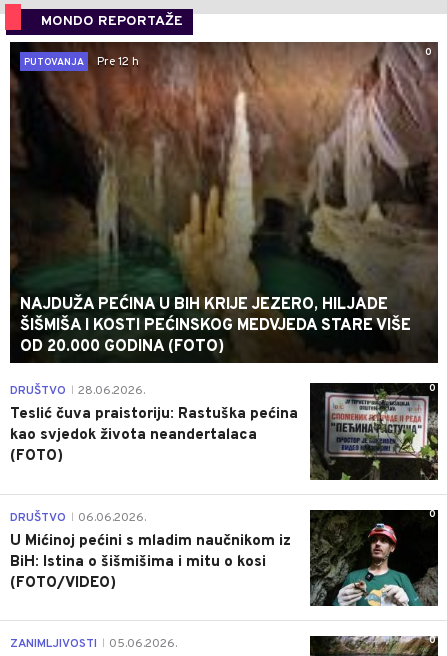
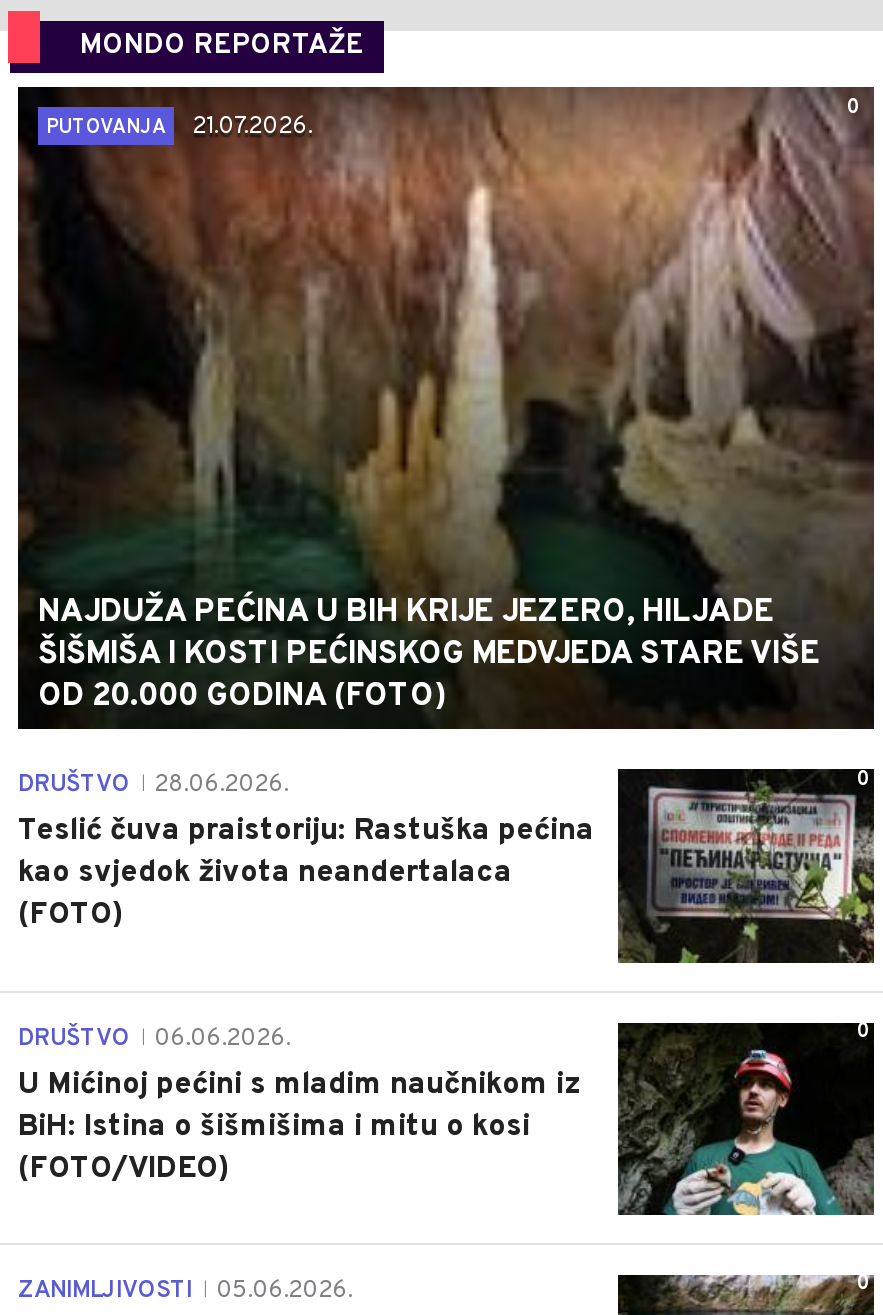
[24,54,139,70] PUTOVANJA Pre 12 h -> [46,111,312,143] PUTOVANJA 21.07.2026.

